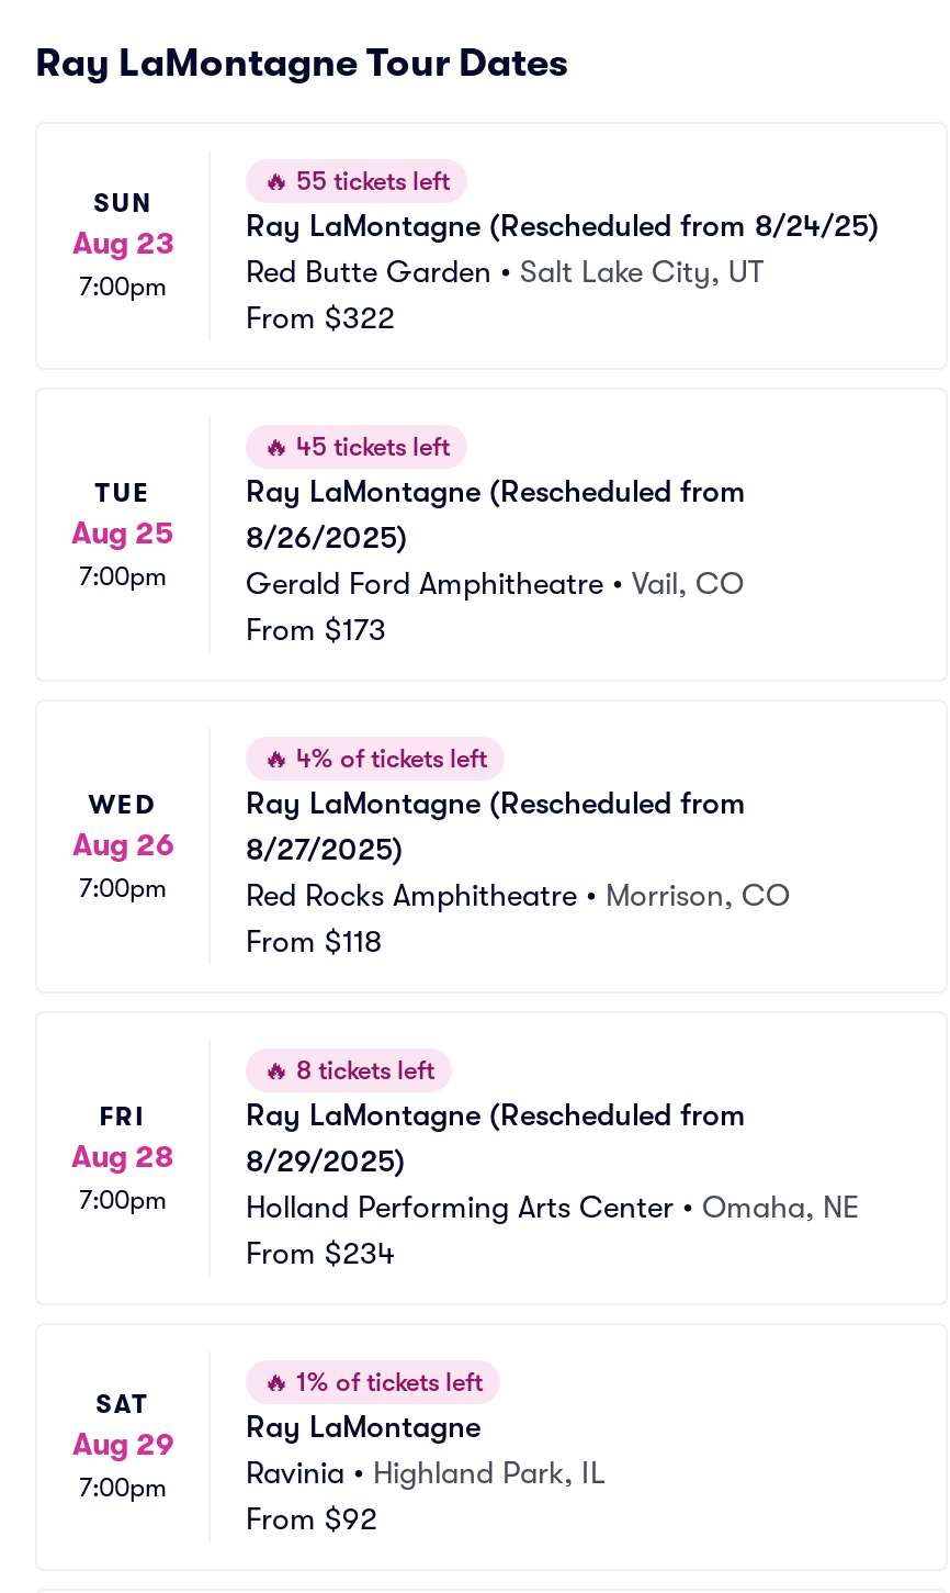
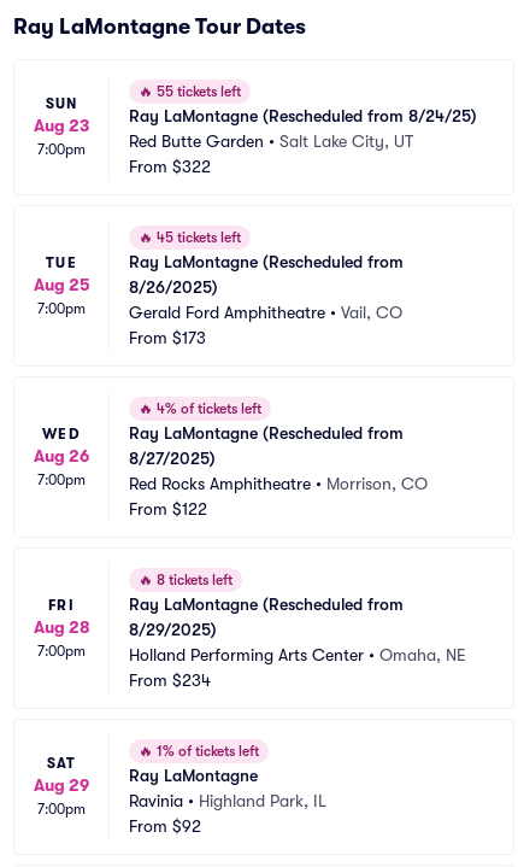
[246,923,382,958] From $118 -> [129,499,207,519] From $122

